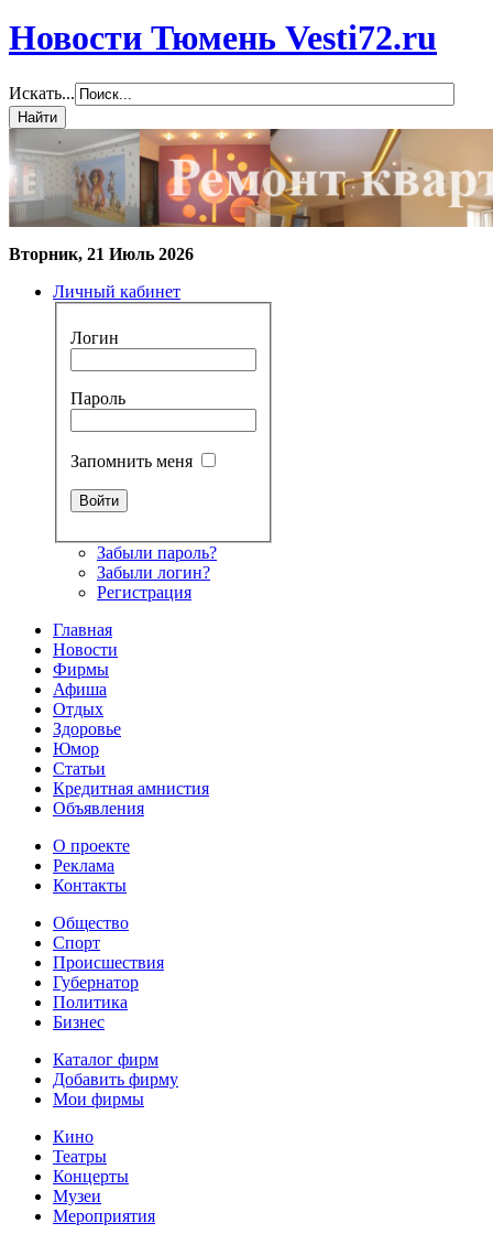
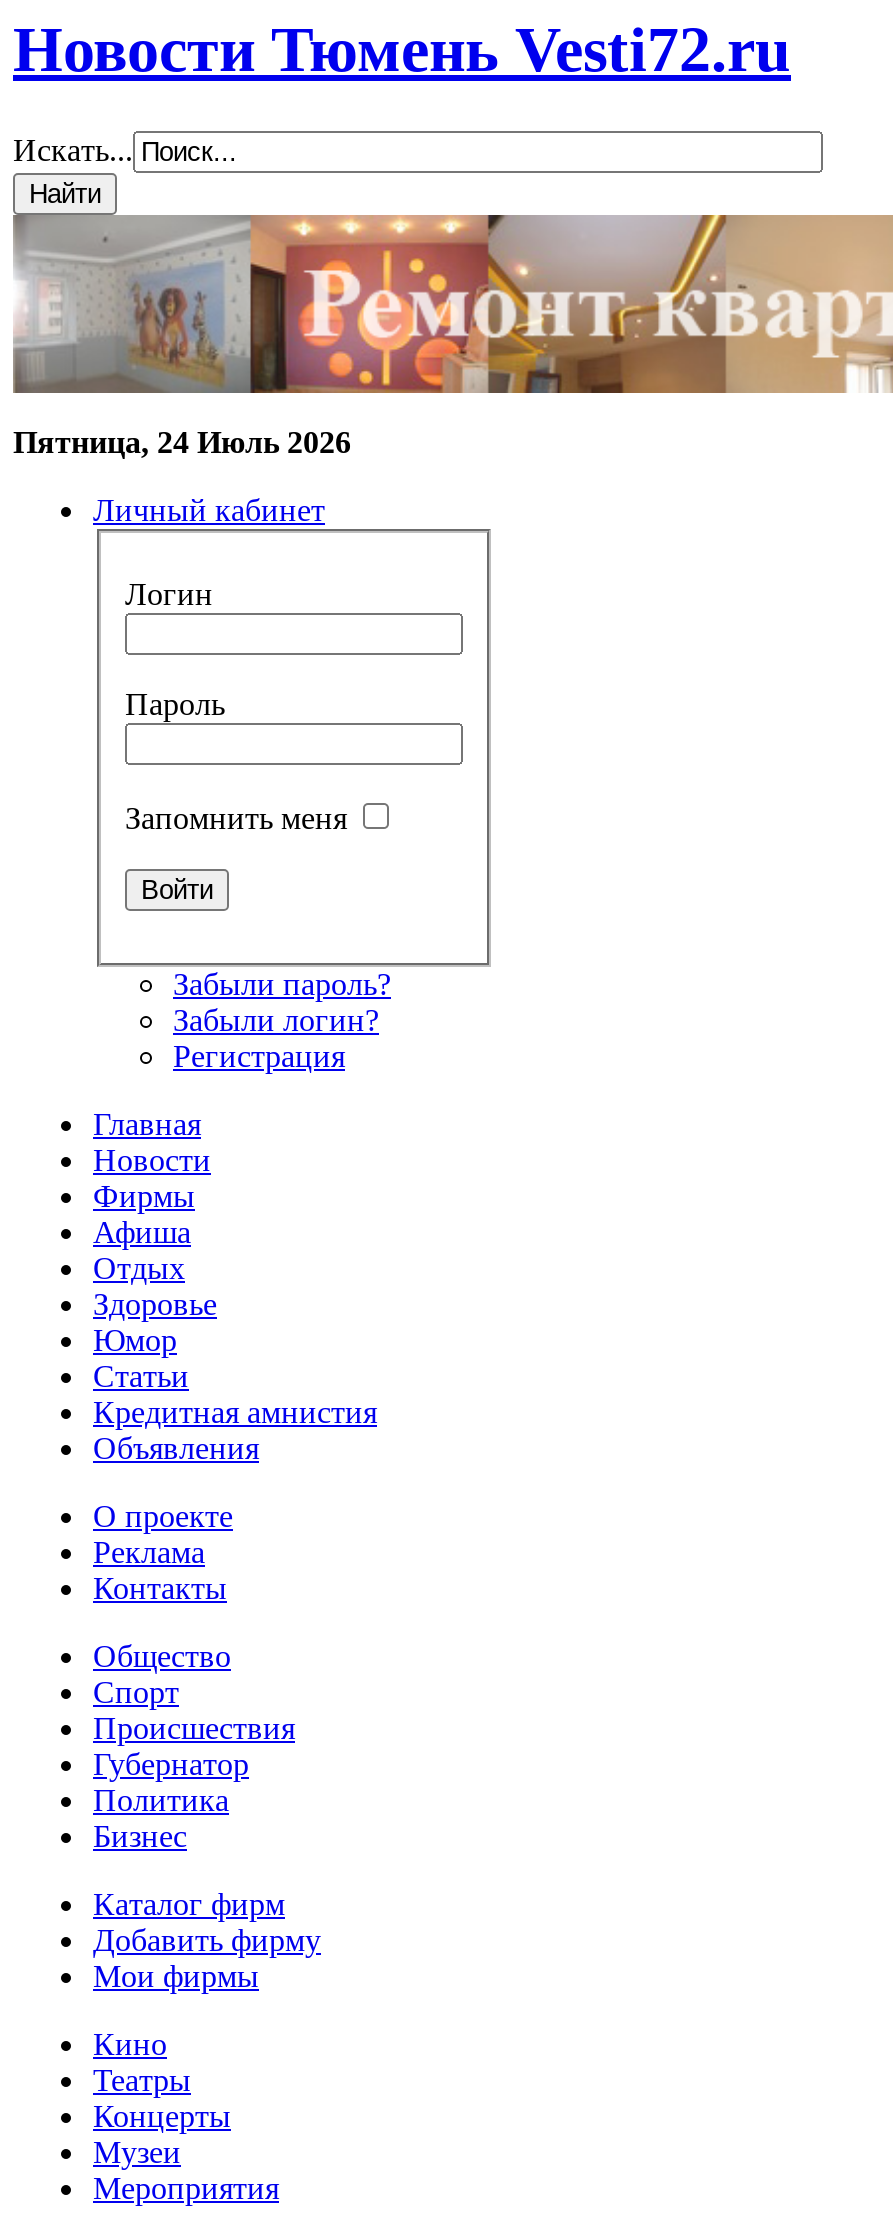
[9,245,194,263] Вторник, 21 Июль 2026 -> [13,425,351,459] Пятница, 24 Июль 2026

